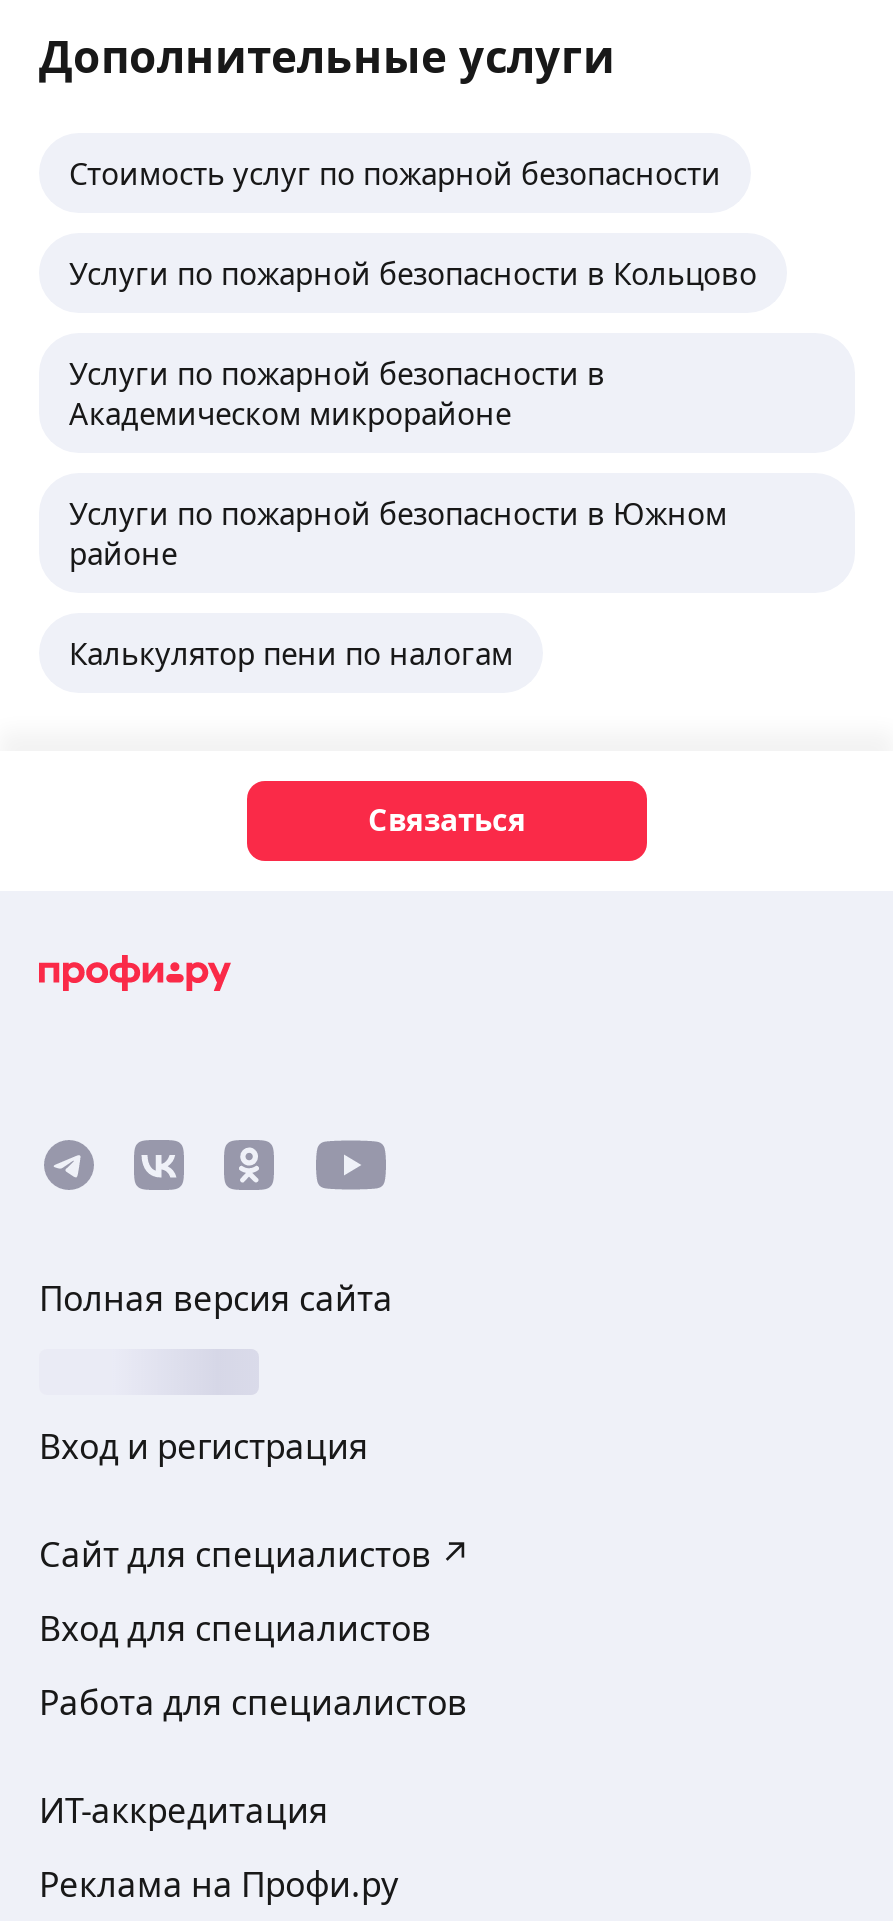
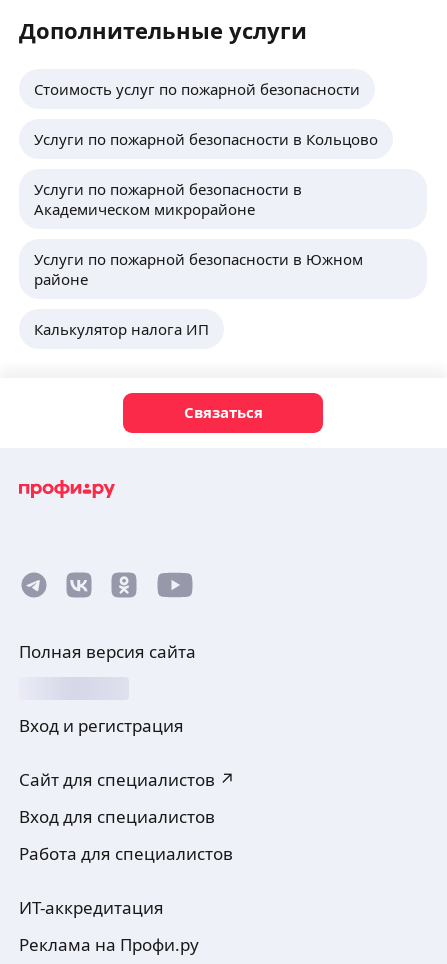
[69,632,513,672] Калькулятор пени по налогам -> [34,318,209,338] Калькулятор налога ИП

